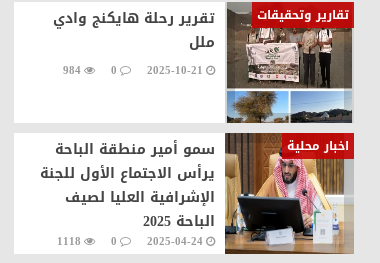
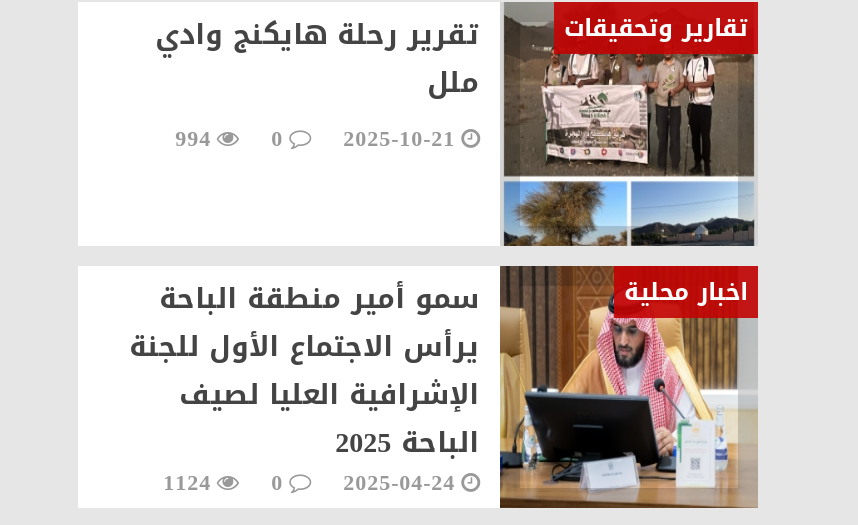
[63,59,203,80] 984 0 2025-10-21 -> [175,119,455,161] 994 0 2025-10-21
[57,231,203,252] 1118 0 2025-04-24 -> [163,462,455,504] 1124 0 2025-04-24

